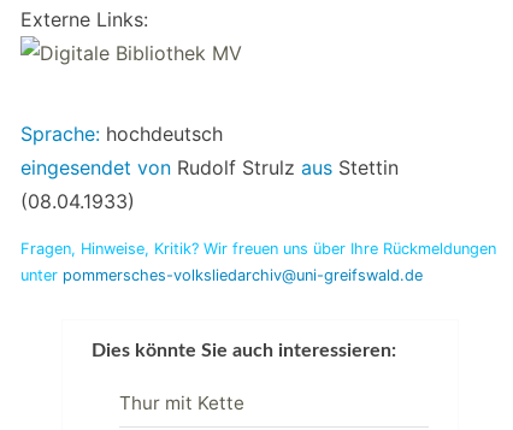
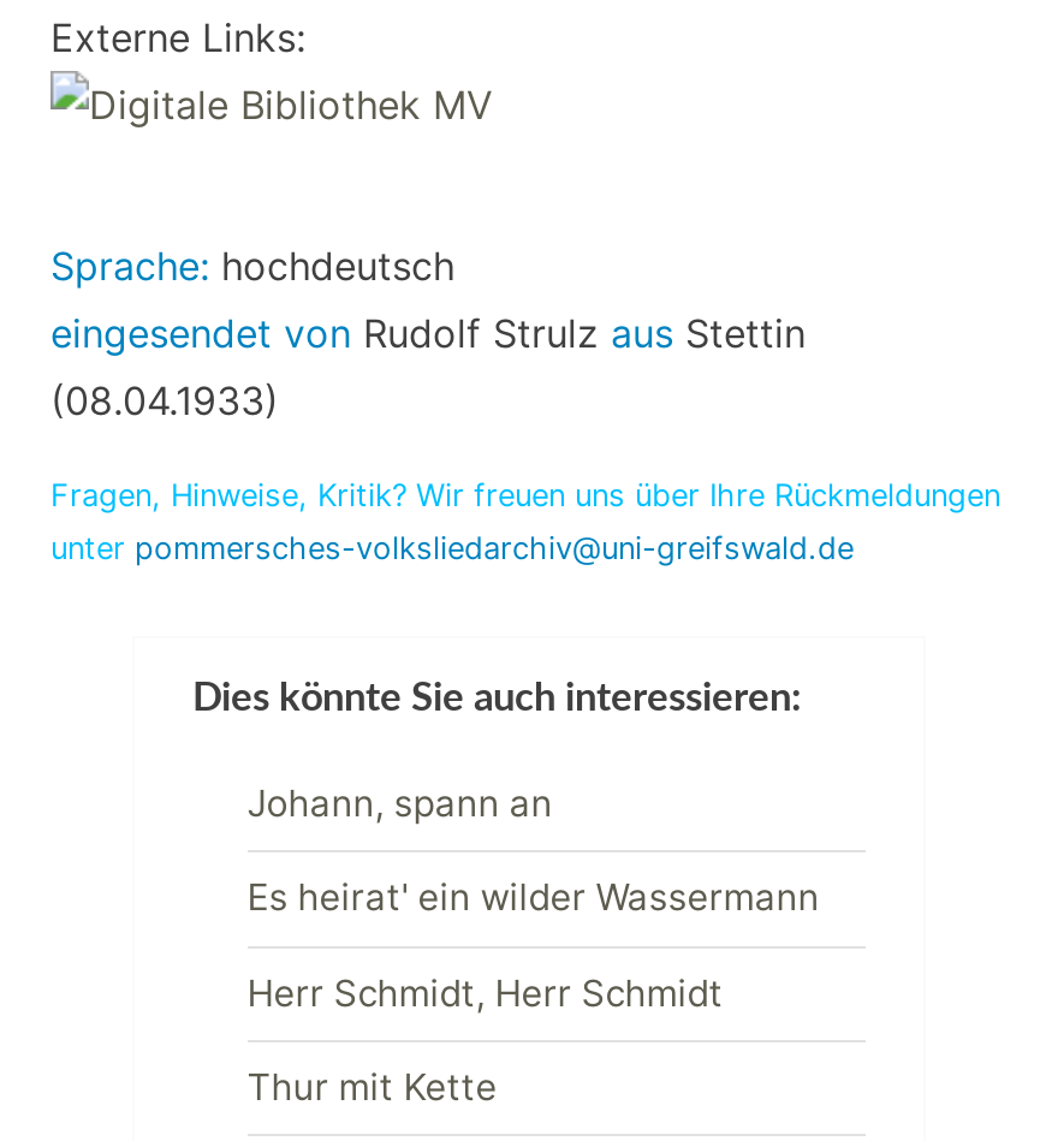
none -> [247,781,819,1015] Johann, spann an | Es heirat' ein wilder Wassermann | Herr Schmidt, Herr Schmidt

